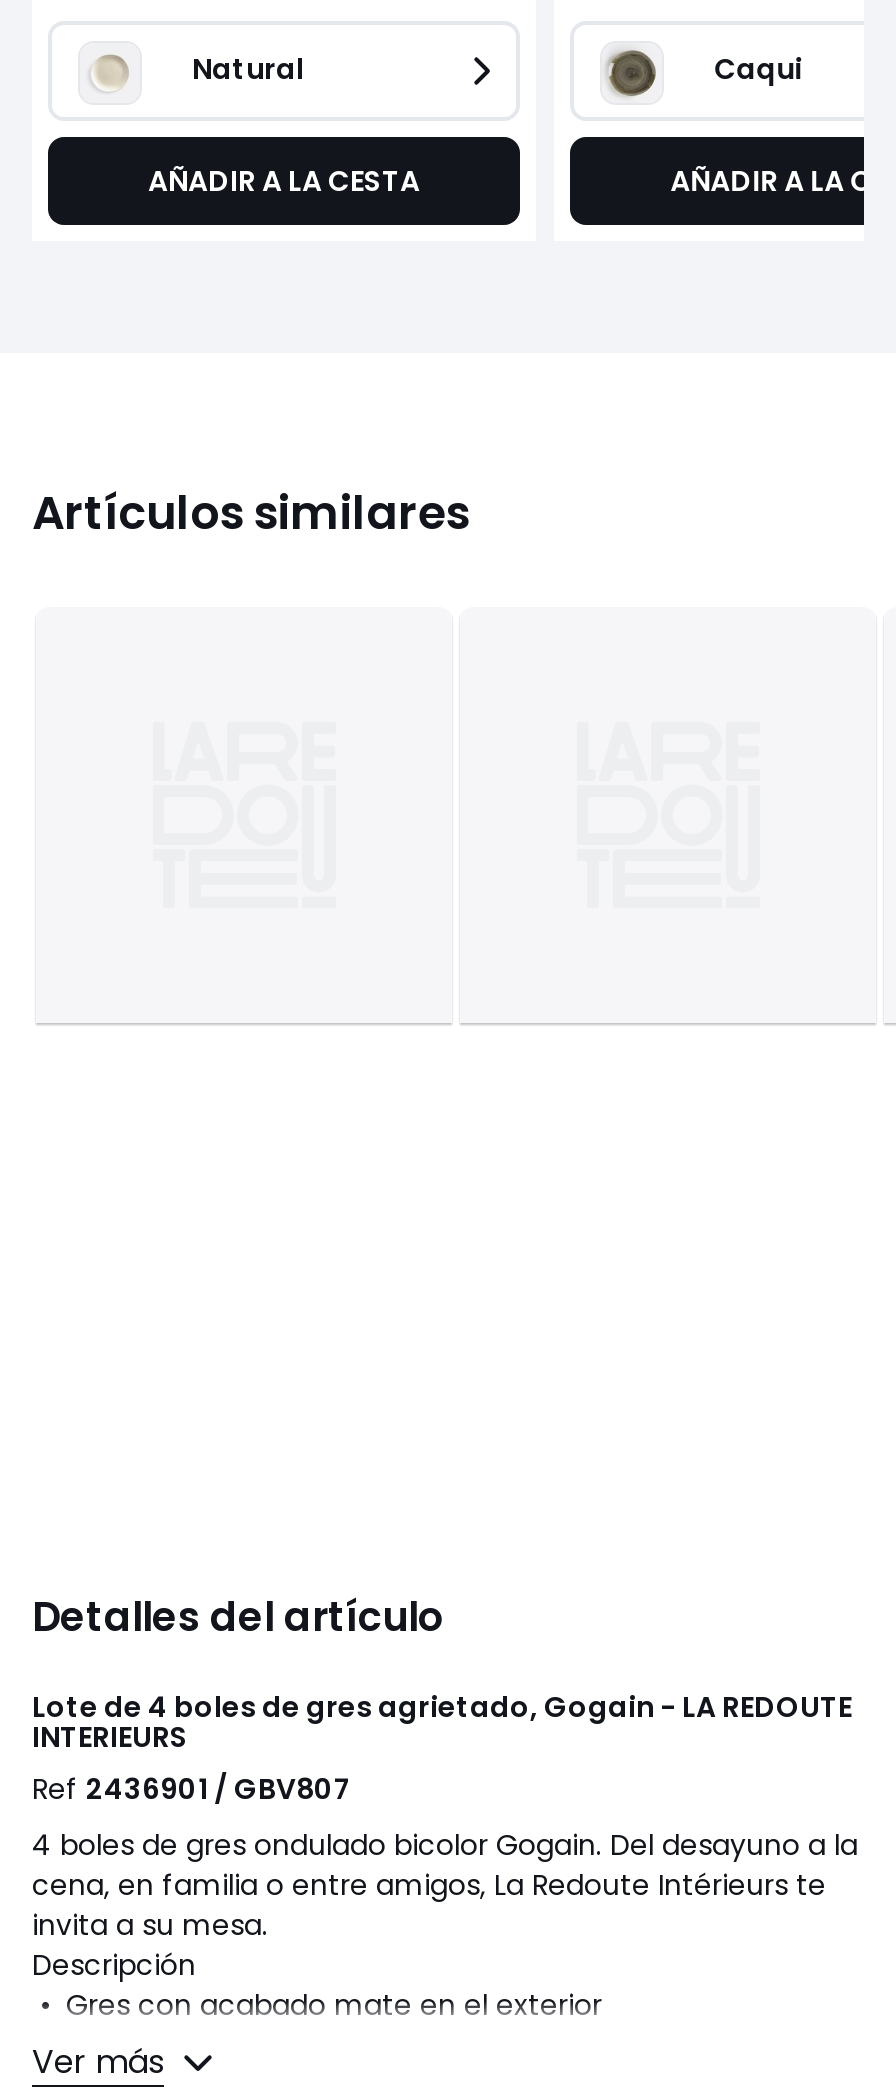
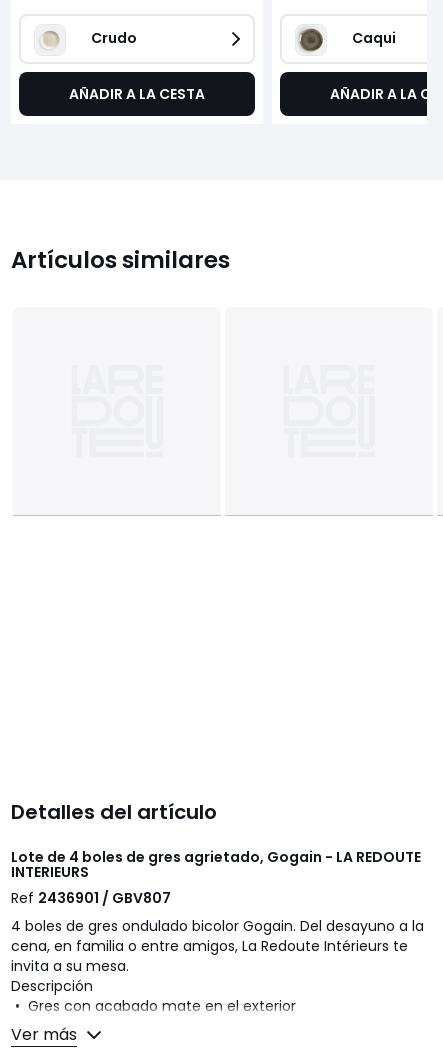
[192,49,304,89] Natural -> [91,28,137,48] Crudo

